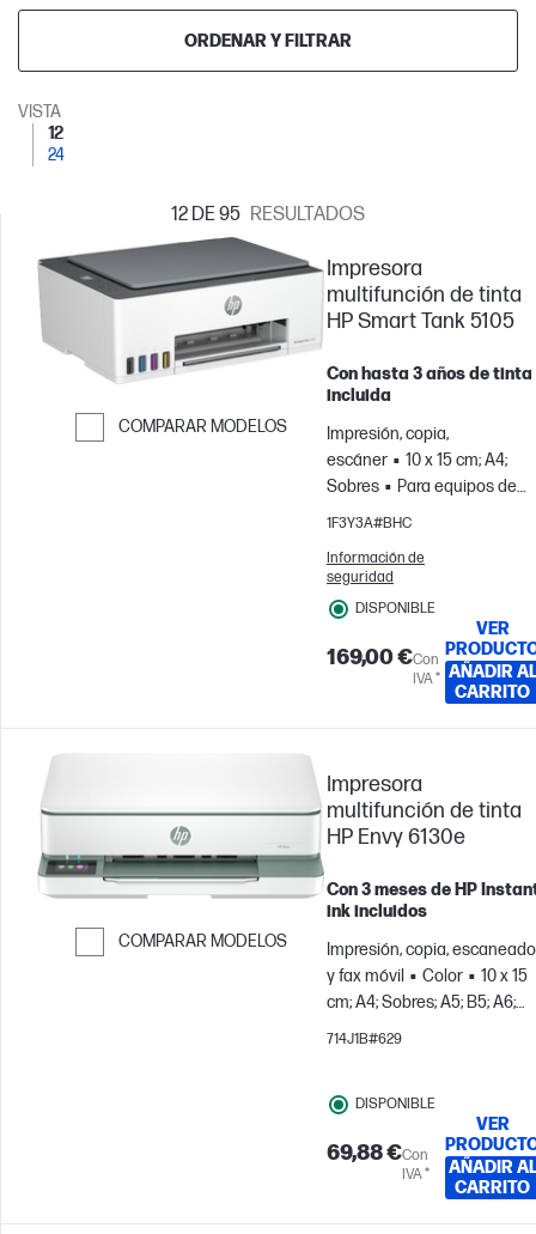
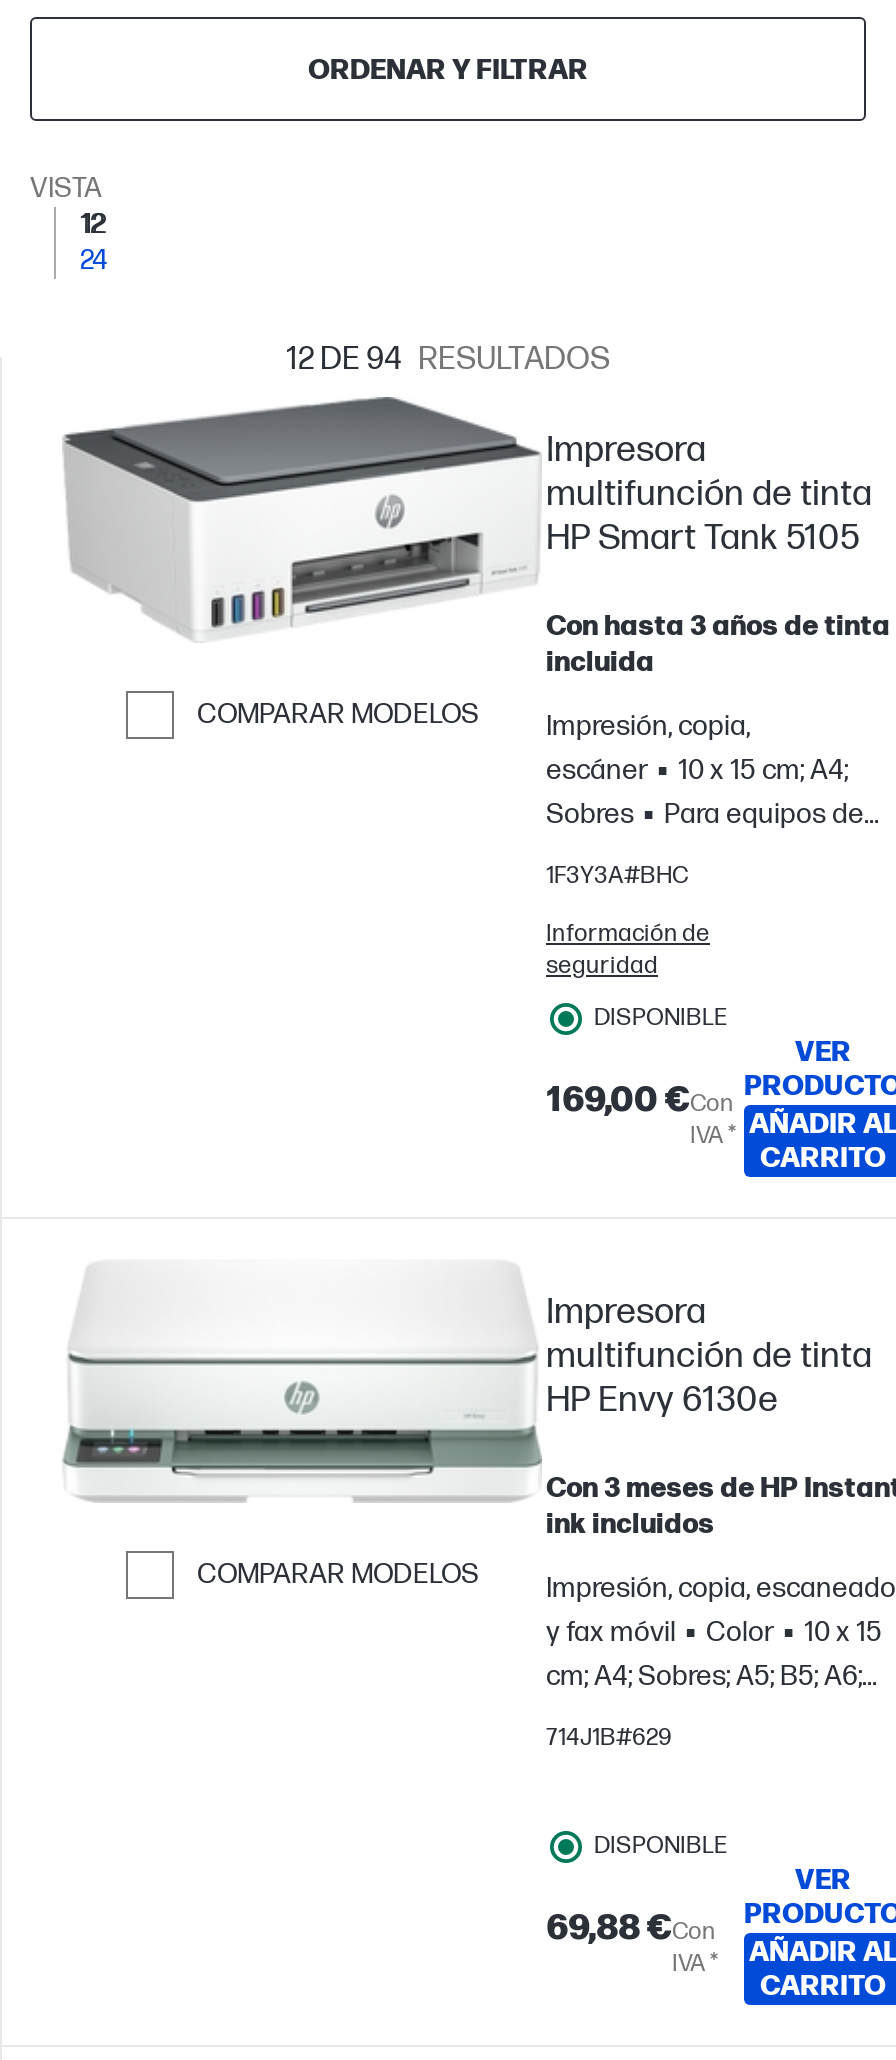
[171,203,365,226] 12 DE 95 RESULTADOS -> [286,341,610,379] 12 DE 94 RESULTADOS

